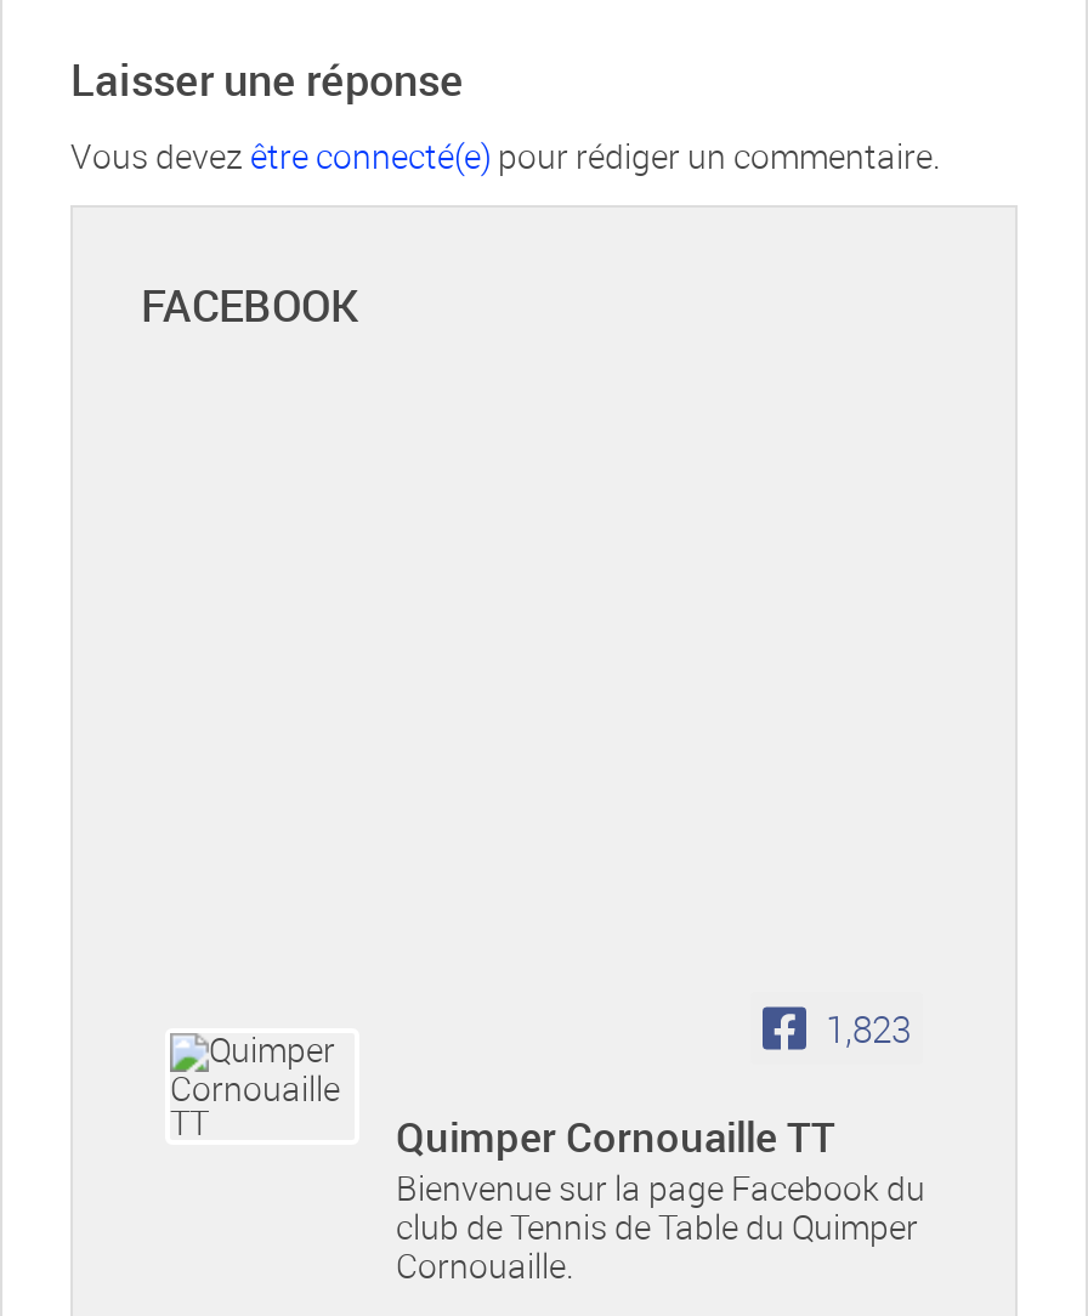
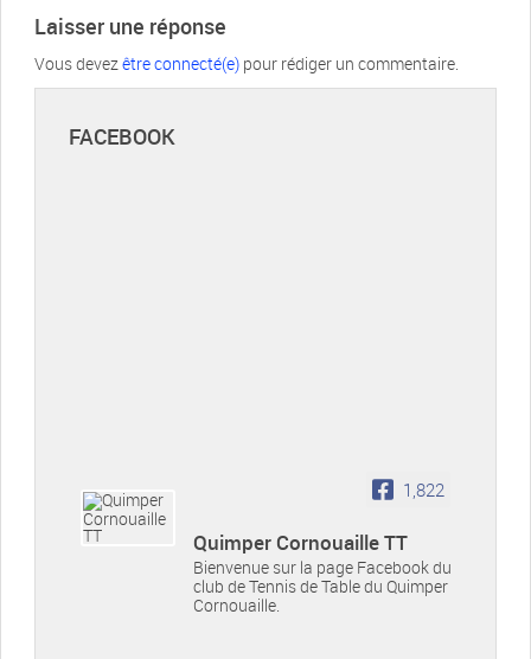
[826,1003,911,1052] 1,823 -> [403,477,444,501] 1,822

